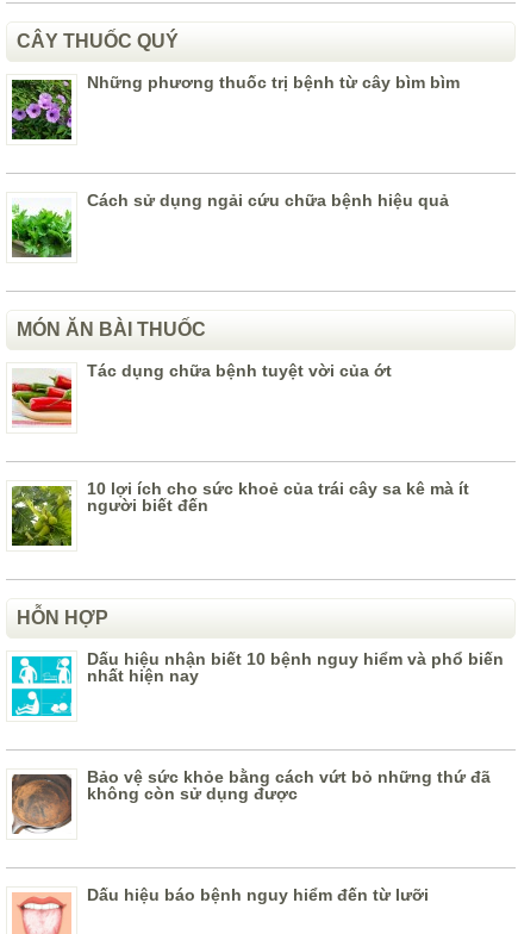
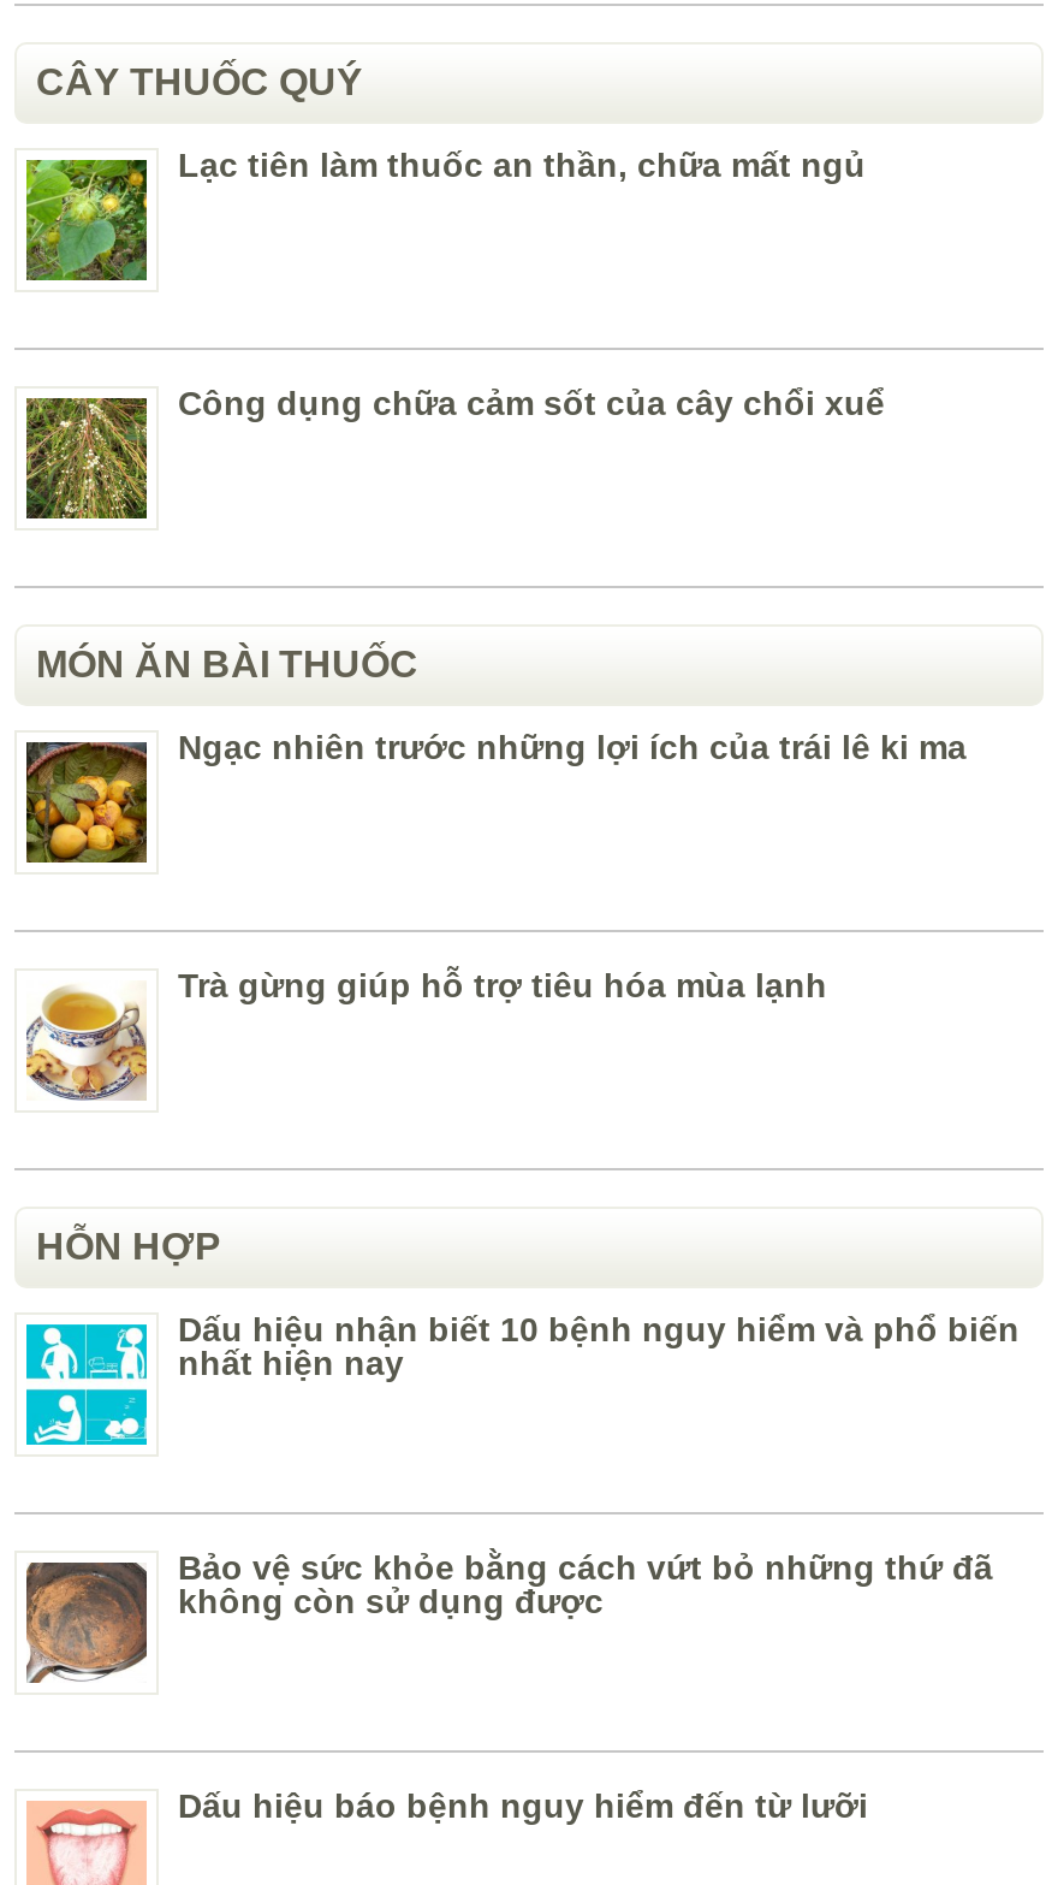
[11,73,460,141] [image] | Những phương thuốc trị bệnh từ cây bìm bìm -> [24,146,866,283] [image] | Lạc tiên làm thuốc an thần, chữa mất ngủ
[11,191,449,259] [image] | Cách sử dụng ngải cứu chữa bệnh hiệu quả -> [24,384,885,521] [image] | Công dụng chữa cảm sốt của cây chổi xuể
[11,361,392,428] [image] | Tác dụng chữa bệnh tuyệt vời của ớt -> [24,728,967,865] [image] | Ngạc nhiên trước những lợi ích của trái lê ki ma
[11,479,469,547] [image] | 10 lợi ích cho sức khoẻ của trái cây sa kê mà ít | người biết đến -> [24,967,827,1101] [image] | Trà gừng giúp hỗ trợ tiêu hóa mùa lạnh

